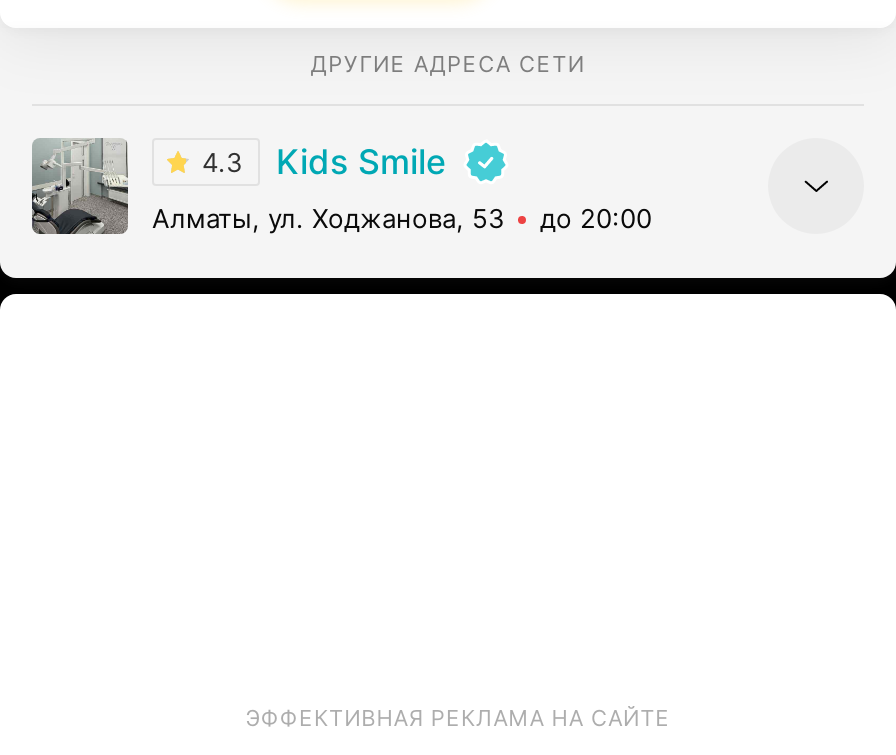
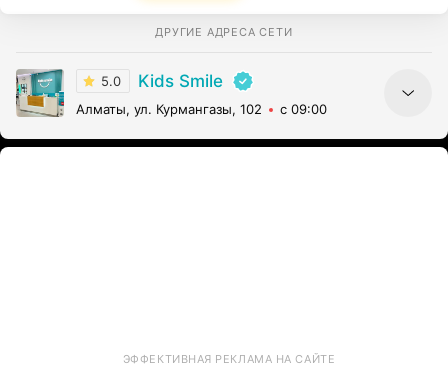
[32,140,652,234] [image] | Алматы, ул. Ходжанова, 53 | до 20:00 -> [16,69,327,117] [image] | Алматы, ул. Курмангазы, 102 | с 09:00
[202,142,446,182] 4.3 Kids Smile -> [101,71,223,91] 5.0 Kids Smile

